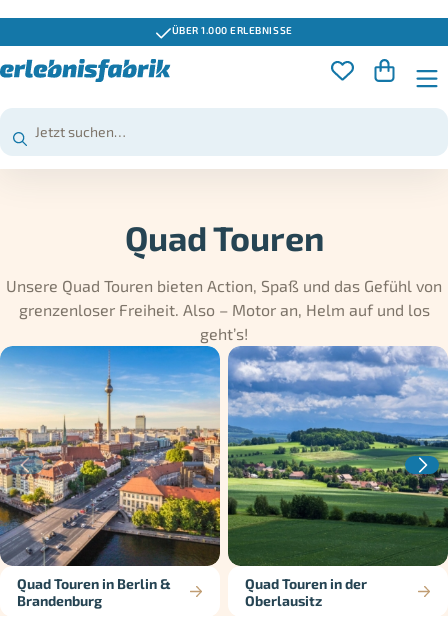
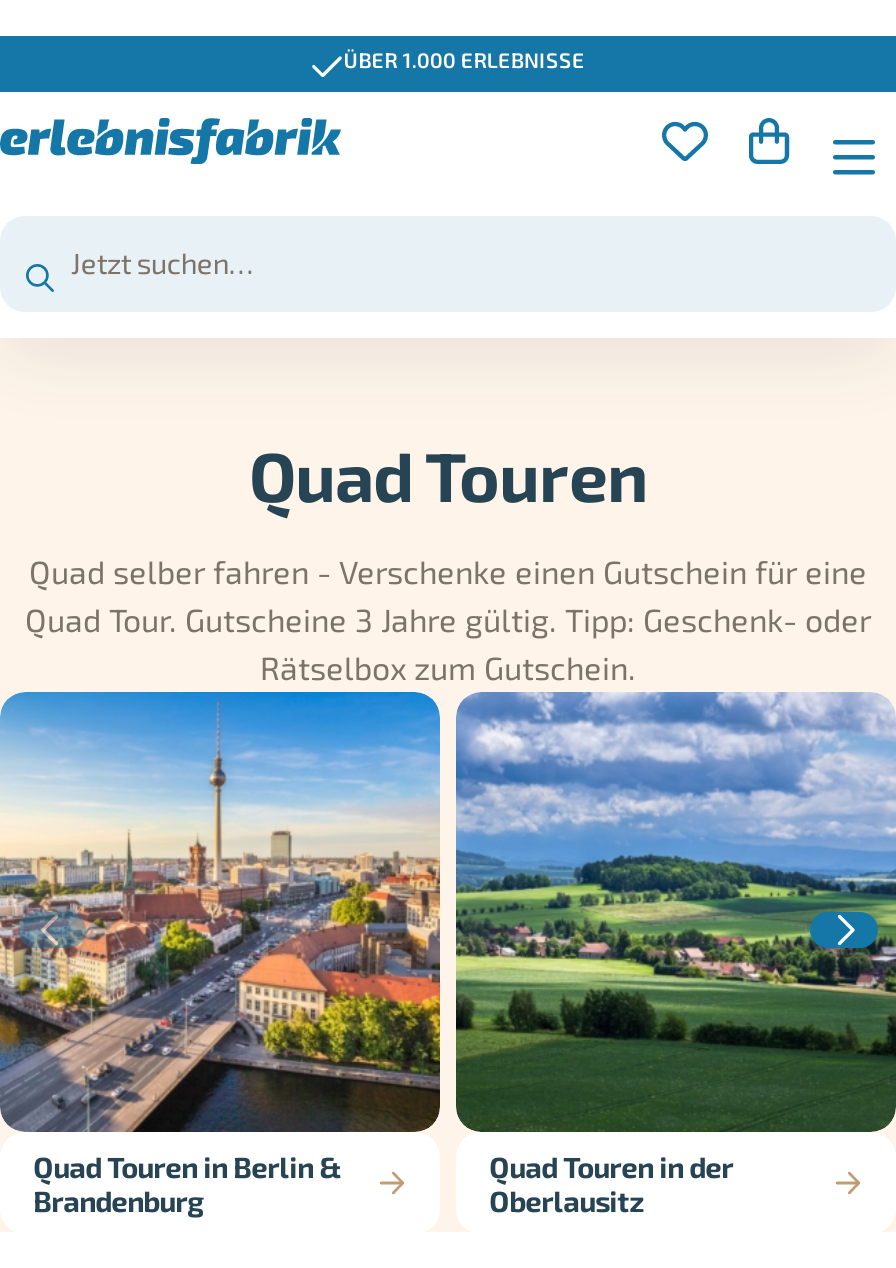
[6,276,442,343] Unsere Quad Touren bieten Action, Spaß und das Gefühl von | grenzenloser Freiheit. Also – Motor an, Helm auf und los | geht’s! -> [25,552,871,686] Quad selber fahren - Verschenke einen Gutschein für eine | Quad Tour. Gutscheine 3 Jahre gültig. Tipp: Geschenk- oder | Rätselbox zum Gutschein.

